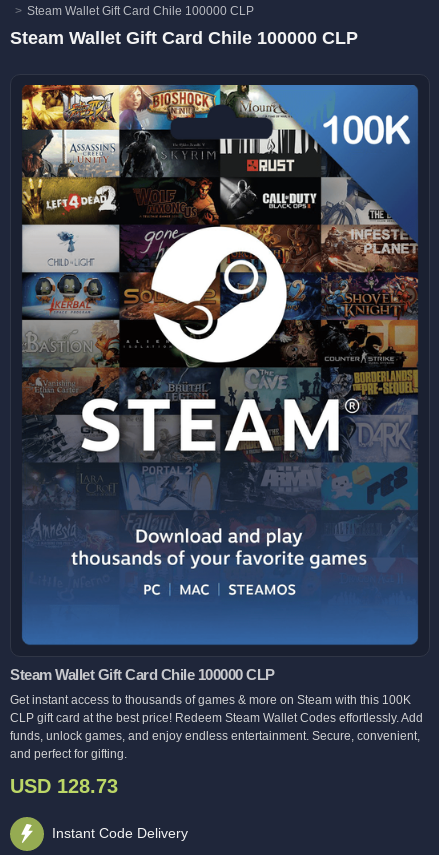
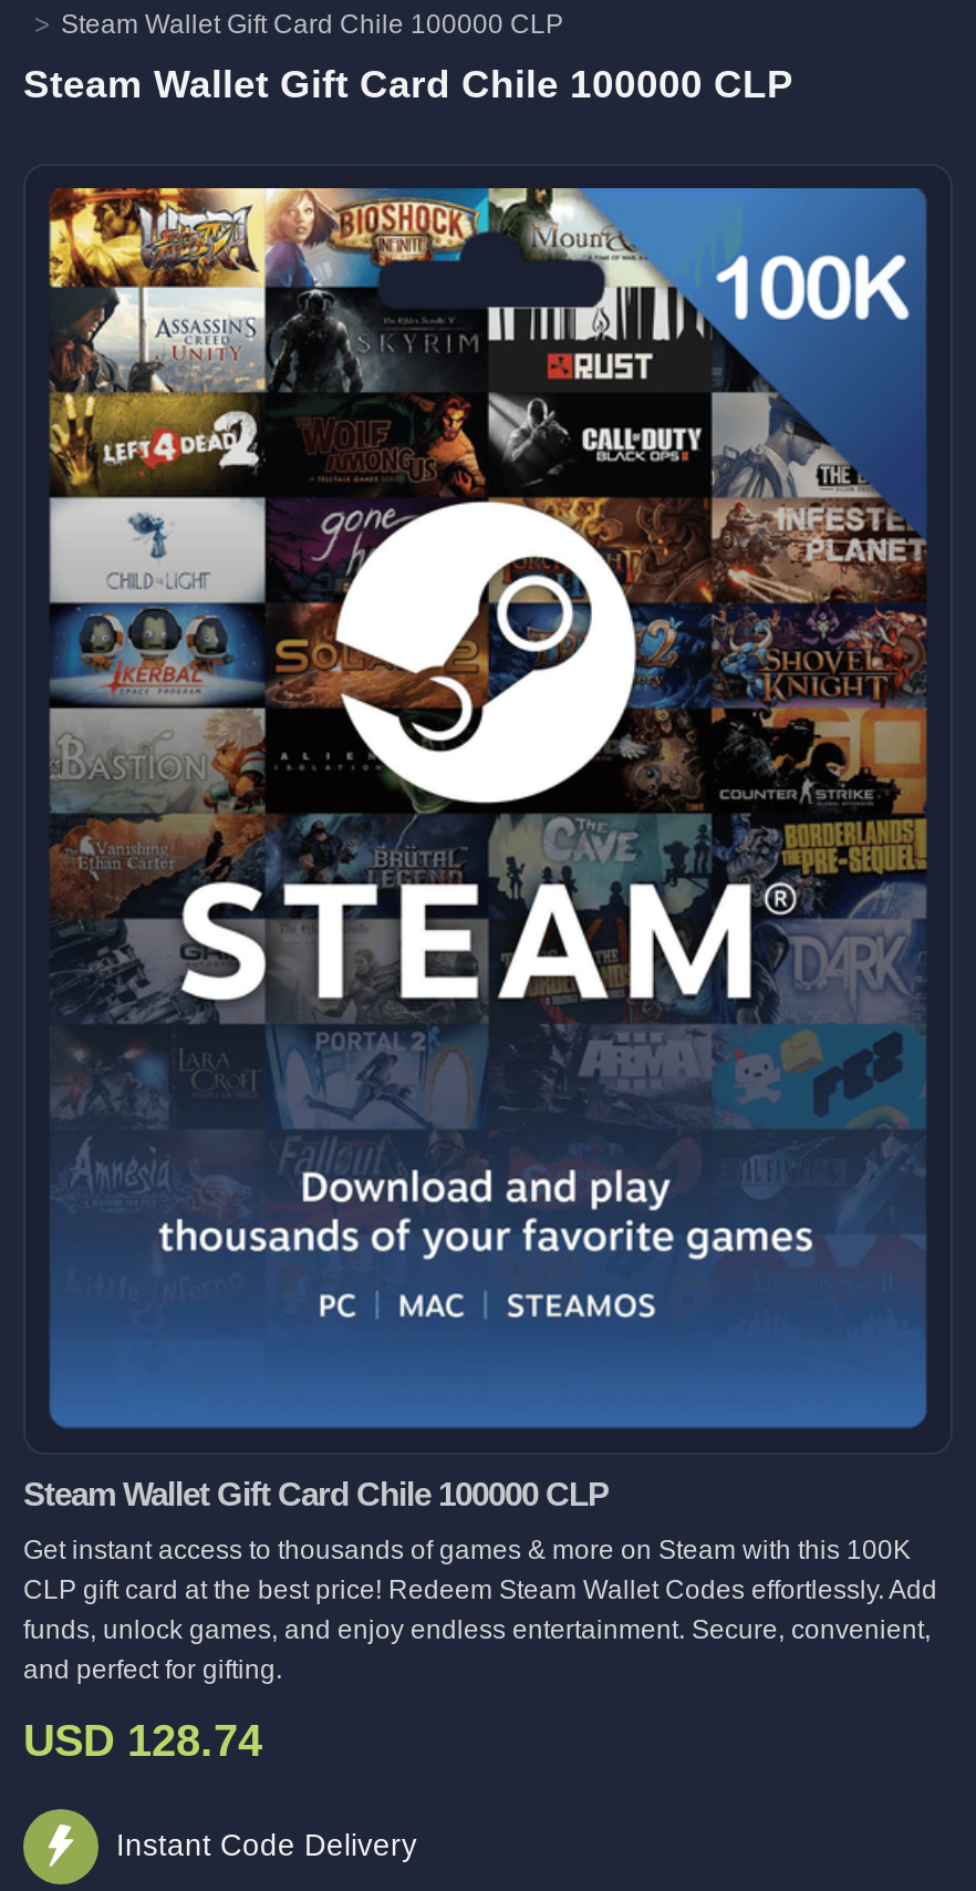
[10,775,118,797] USD 128.73 -> [23,1716,262,1764] USD 128.74

